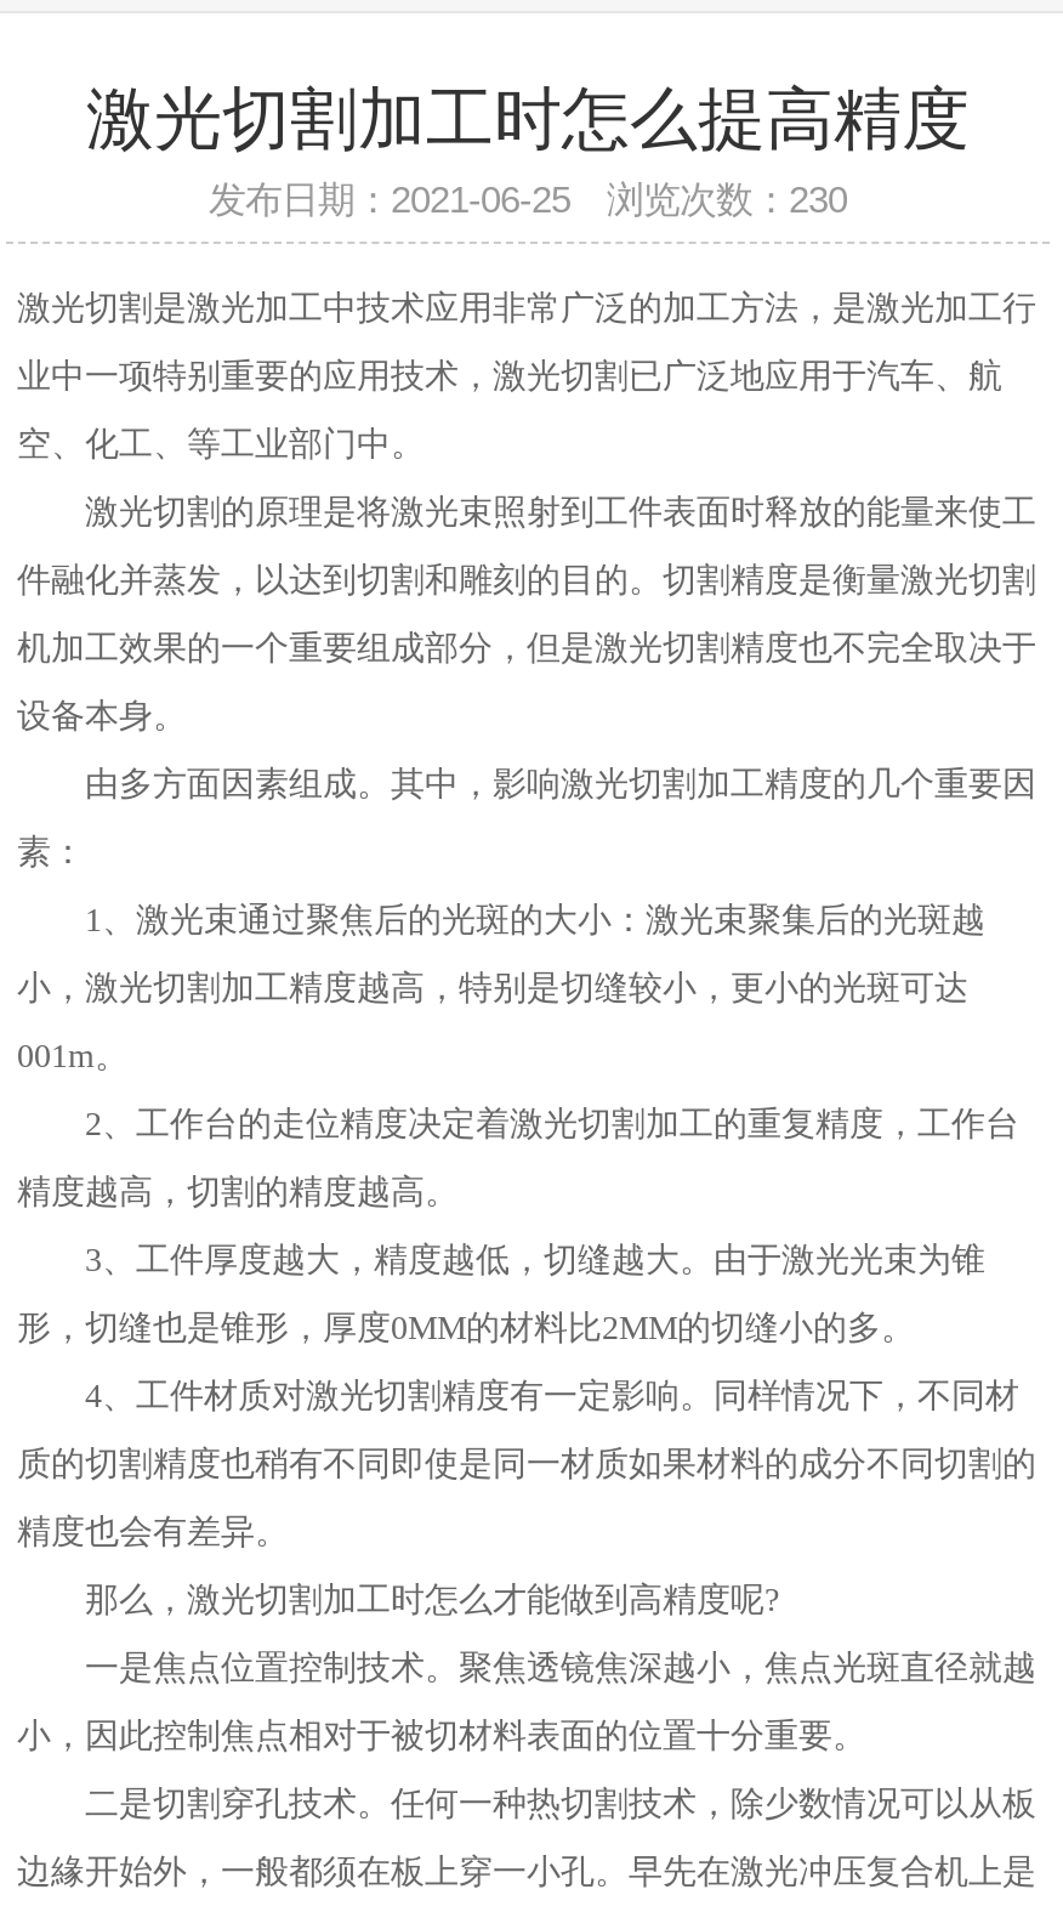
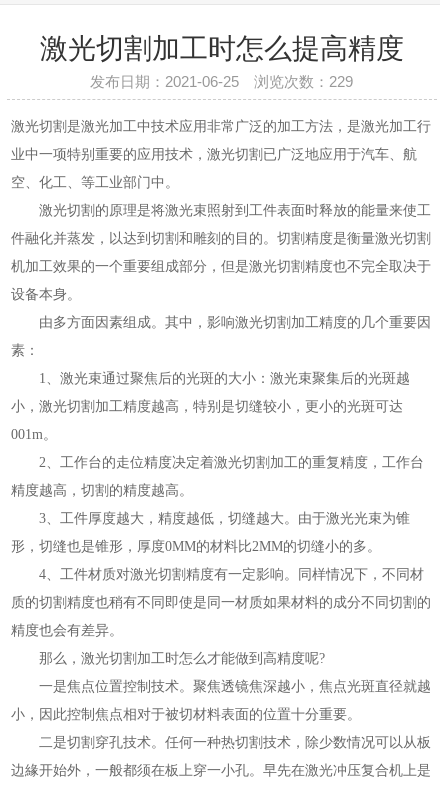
[209,178,847,220] 发布日期：2021-06-25 浏览次数：230 -> [90,73,353,90] 发布日期：2021-06-25 浏览次数：229

